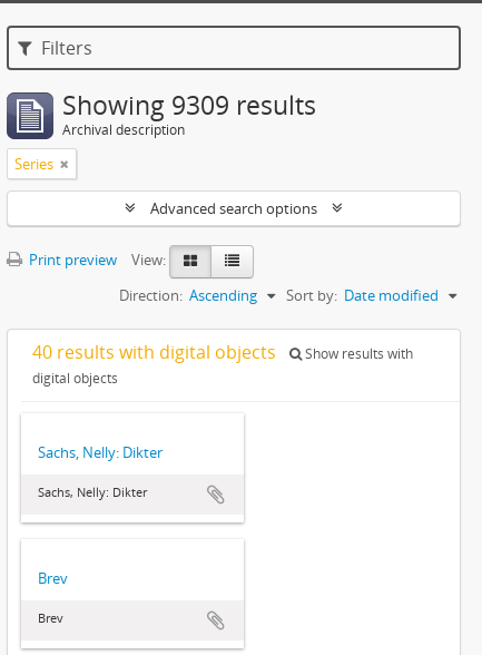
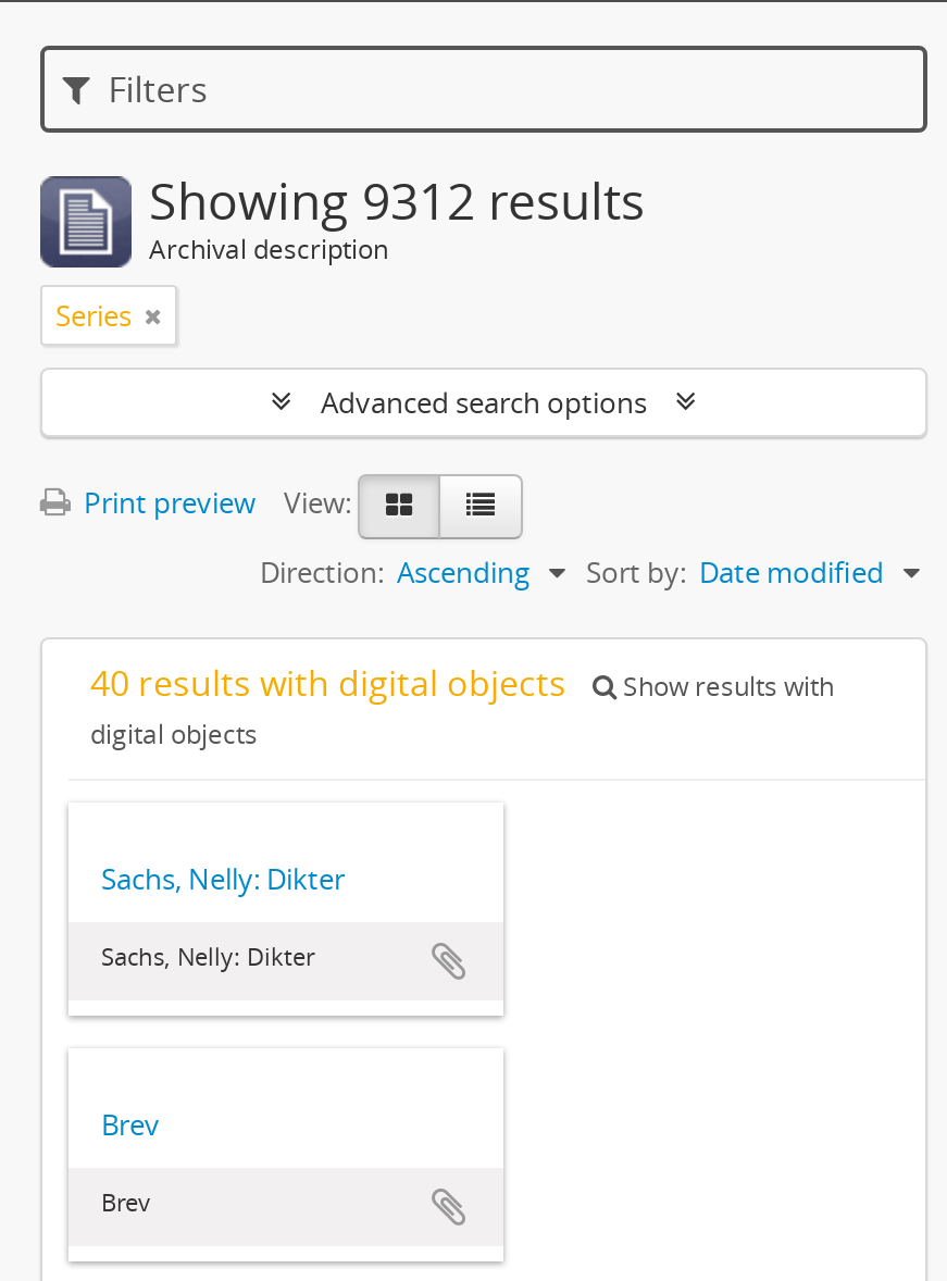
[62,88,316,123] Showing 9309 results -> [149,167,645,235] Showing 9312 results

